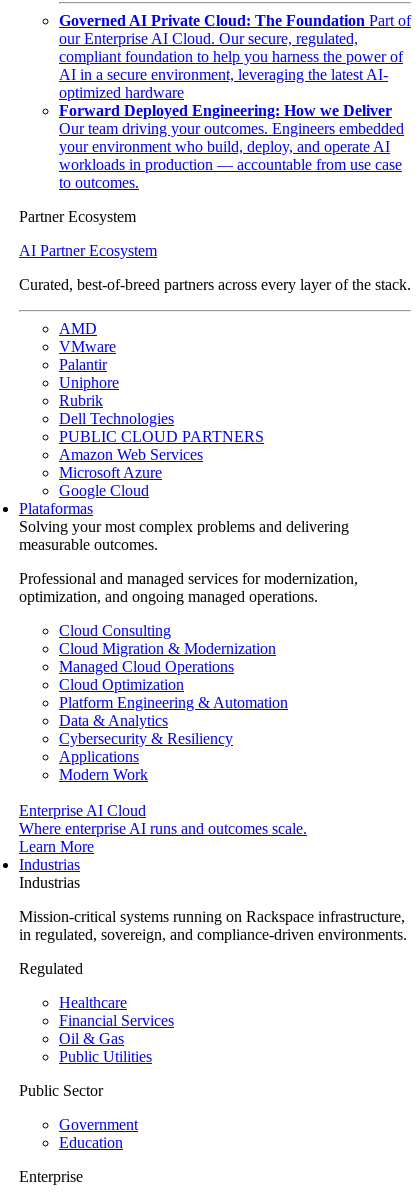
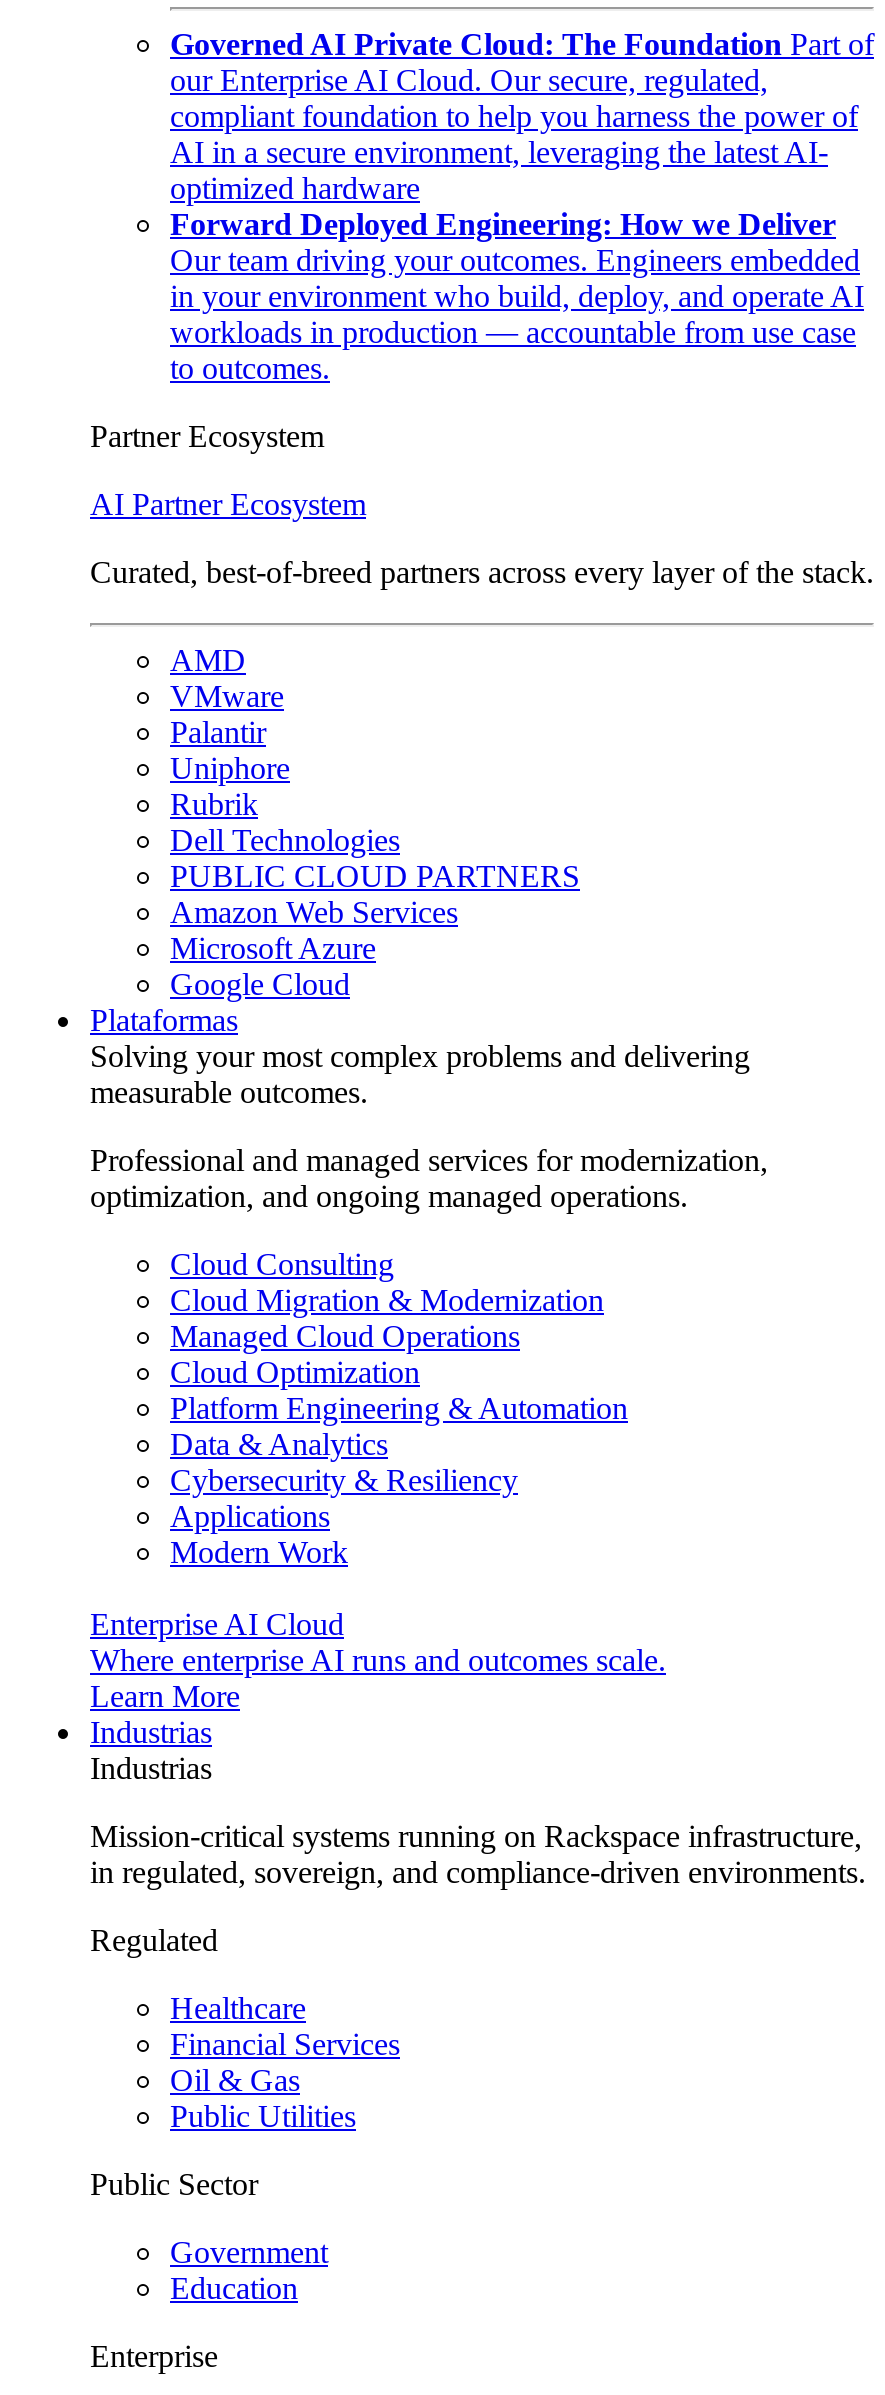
[59,138,390,155] your environment who build, deploy, and operate AI -> [170,279,864,313] in your environment who build, deploy, and operate AI

